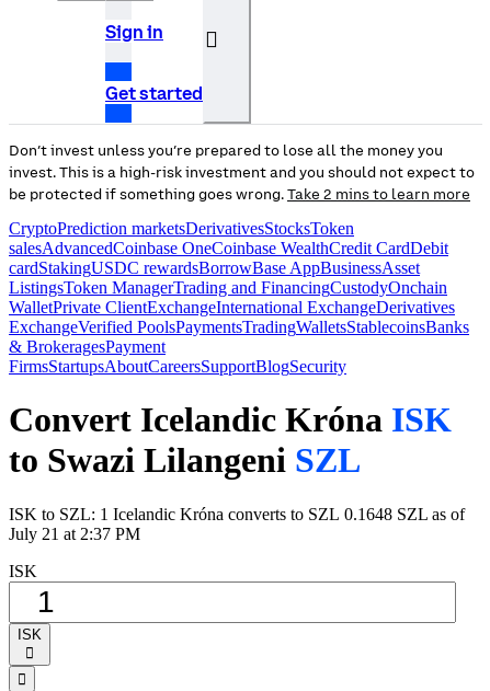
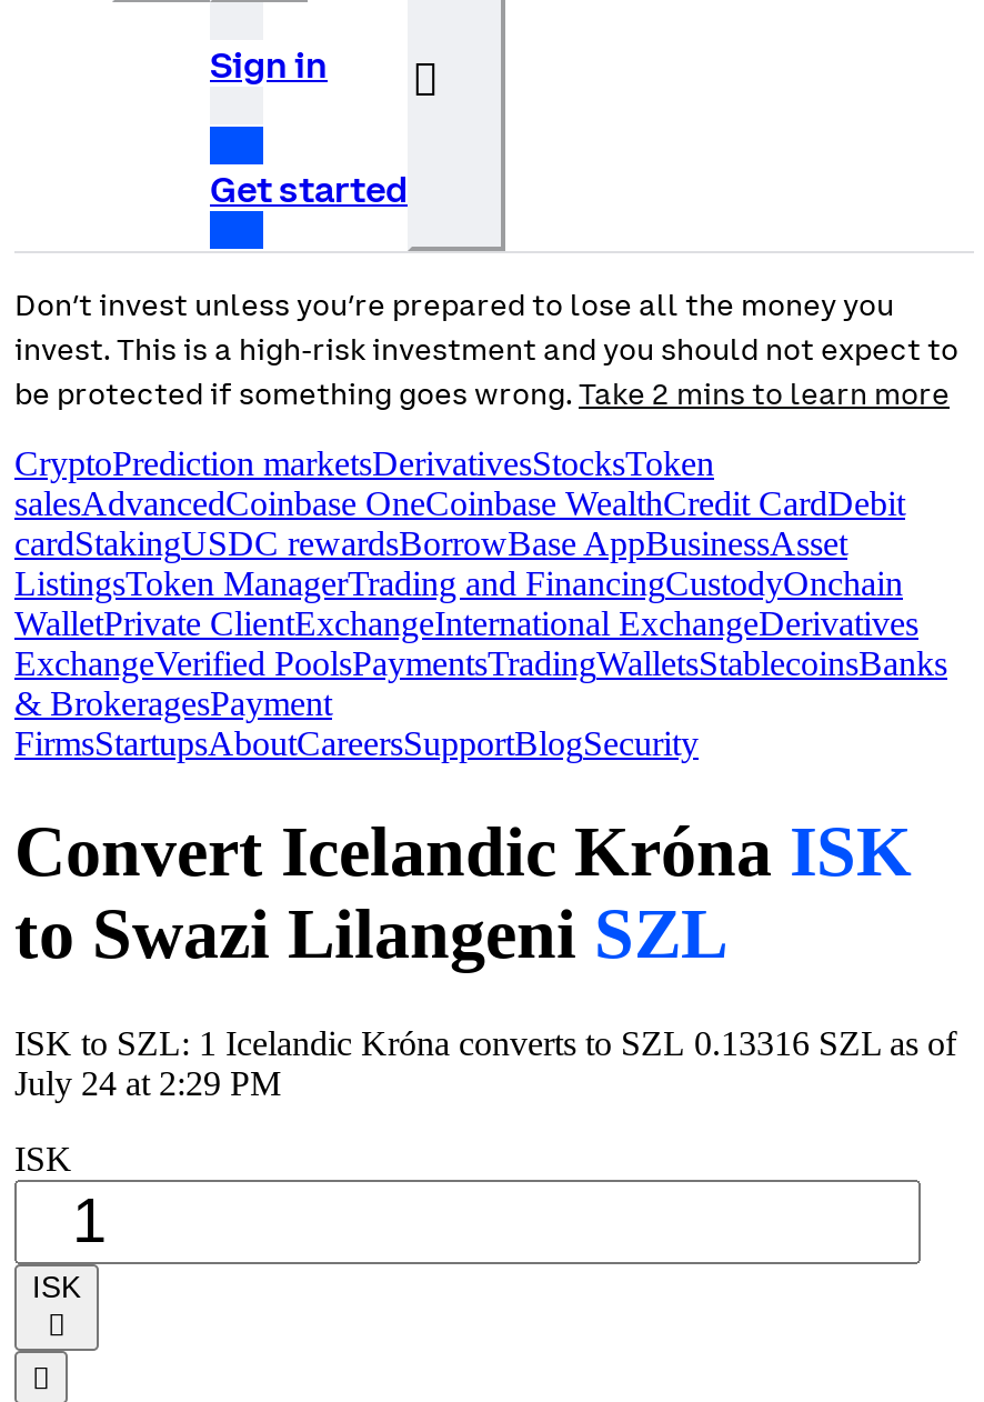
[9,505,465,523] ISK to SZL: 1 Icelandic Króna converts to SZL 0.1648 SZL as of -> [14,1024,956,1062] ISK to SZL: 1 Icelandic Króna converts to SZL 0.13316 SZL as of
[9,524,140,543] July 21 at 2:37 PM -> [14,1064,281,1102] July 24 at 2:29 PM

